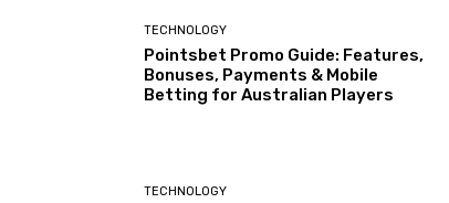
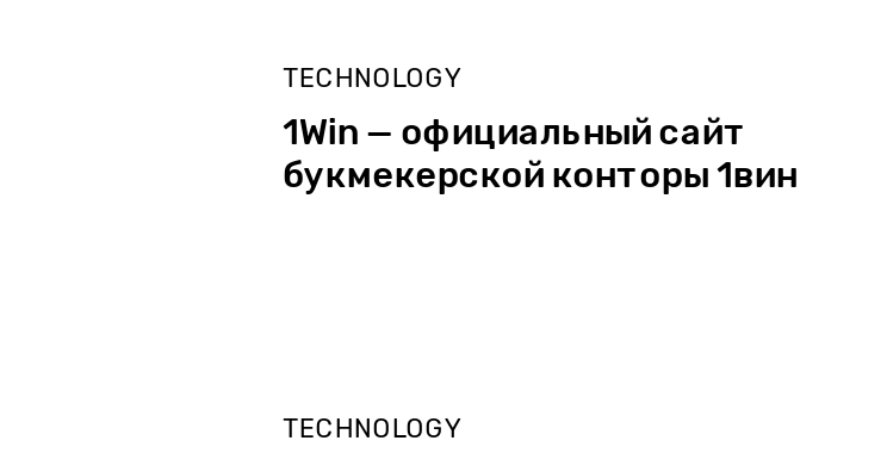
[144,45,424,105] Pointsbet Promo Guide: Features, | Bonuses, Payments & Mobile | Betting for Australian Players -> [282,112,797,197] 1Win — официальный сайт | букмекерской конторы 1вин

